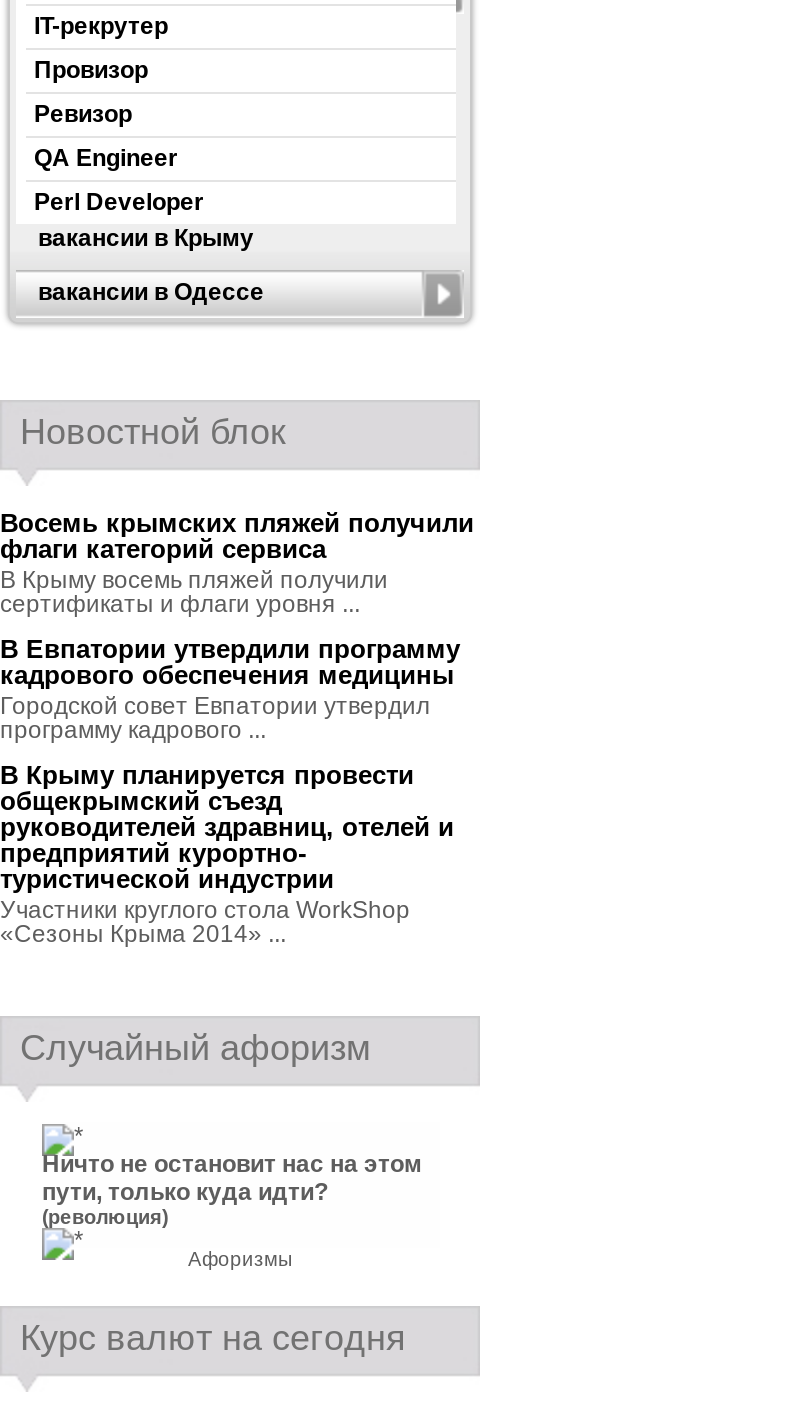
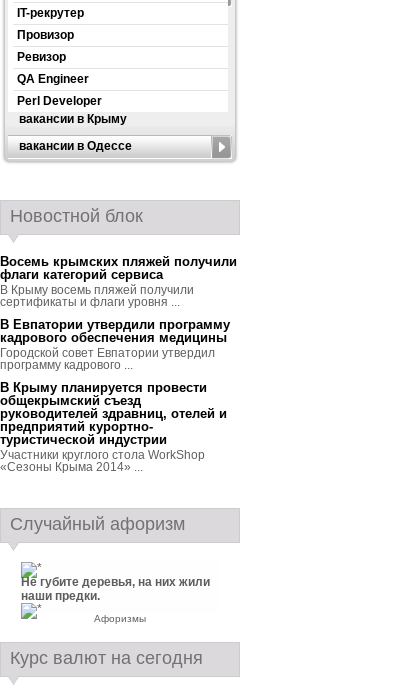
[42,1150,422,1228] Ничто не остановит нас на этом | пути, только куда идти? | (революция) -> [21,575,210,603] Не губите деревья, на них жили | наши предки.

